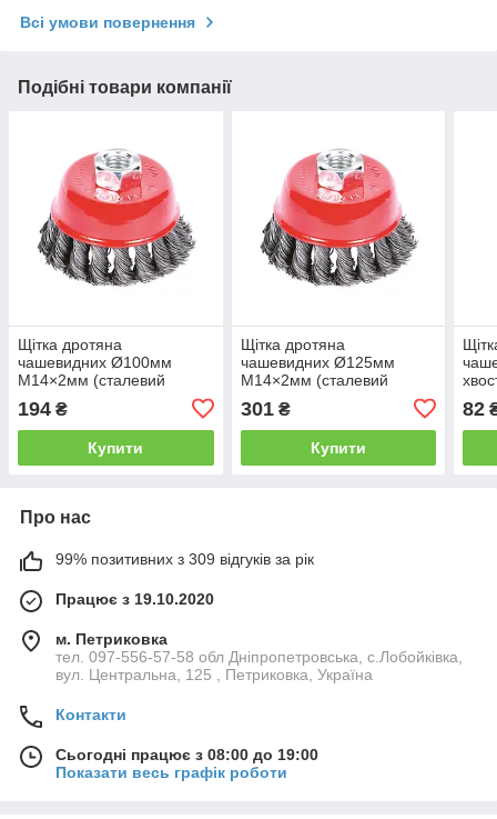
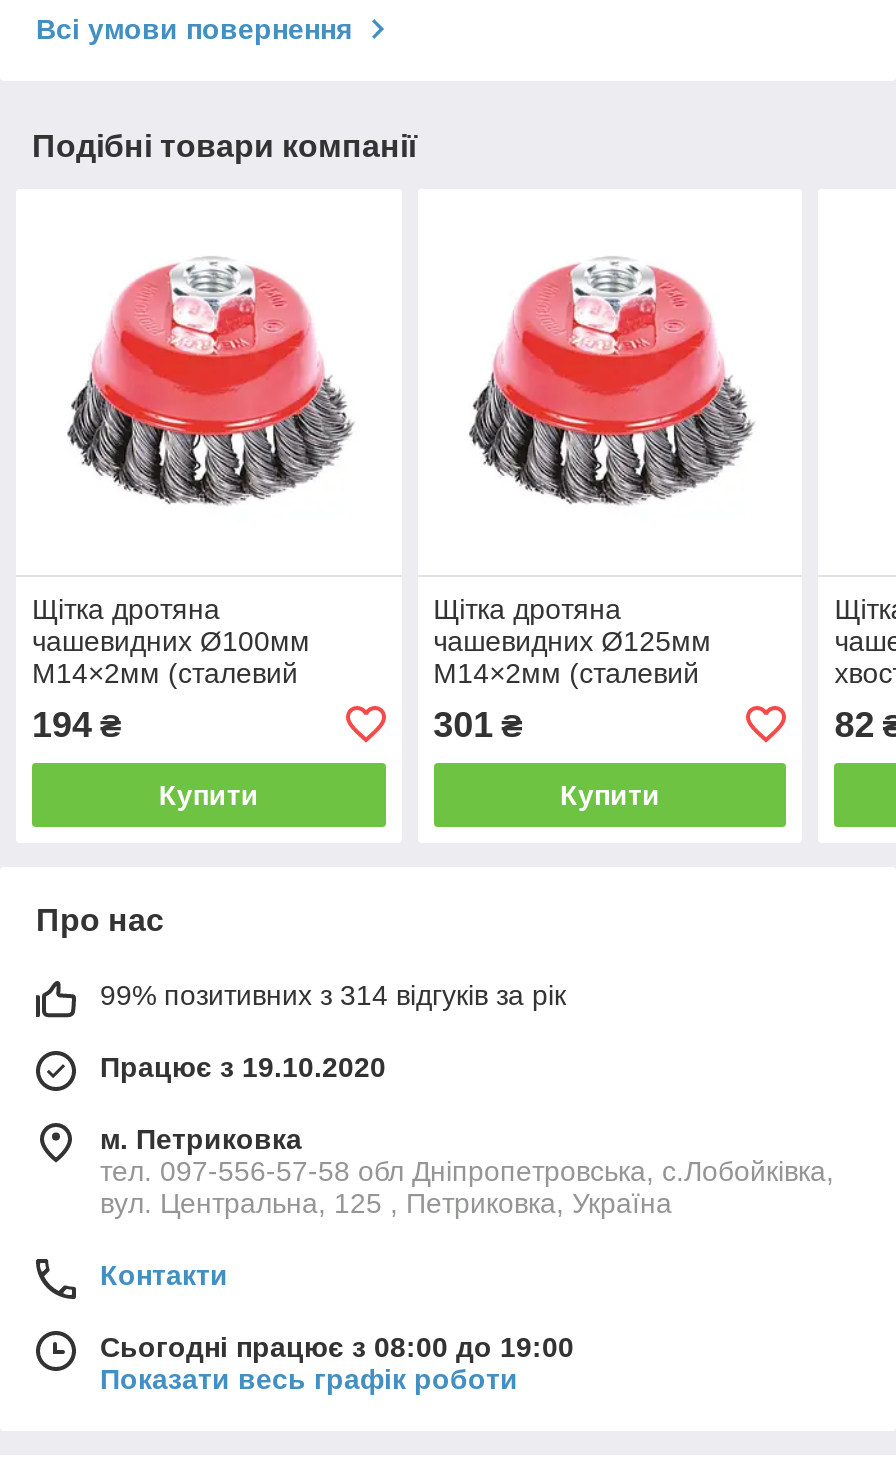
[55,550,314,568] 99% позитивних з 309 відгуків за рік -> [100,979,566,1011] 99% позитивних з 314 відгуків за рік

